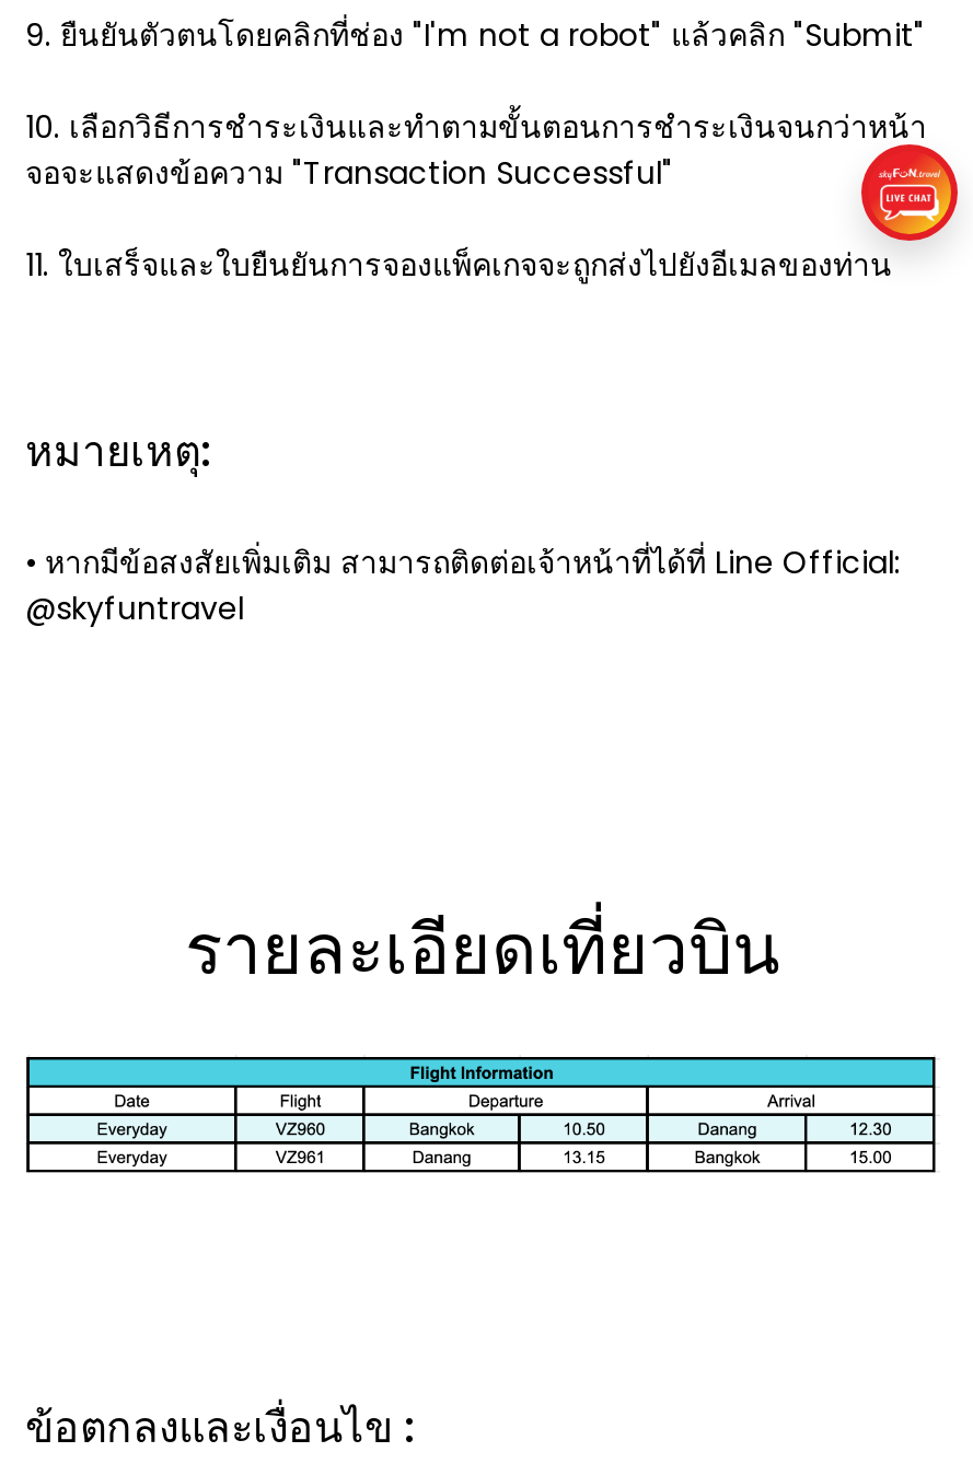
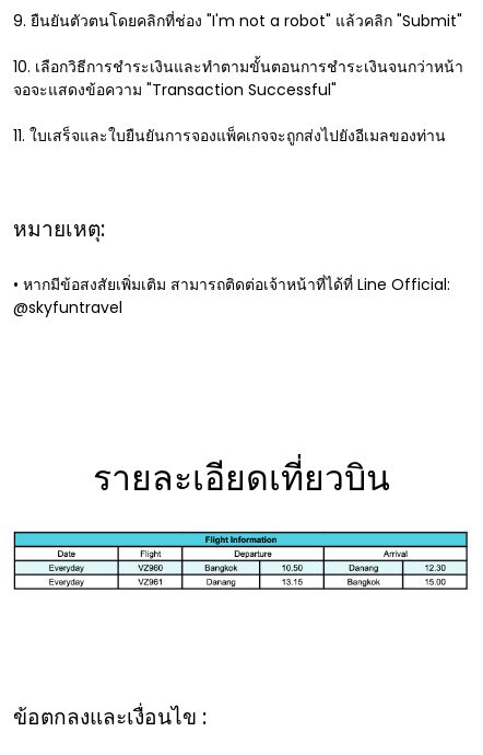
[859,149,960,249] [image] -> none

